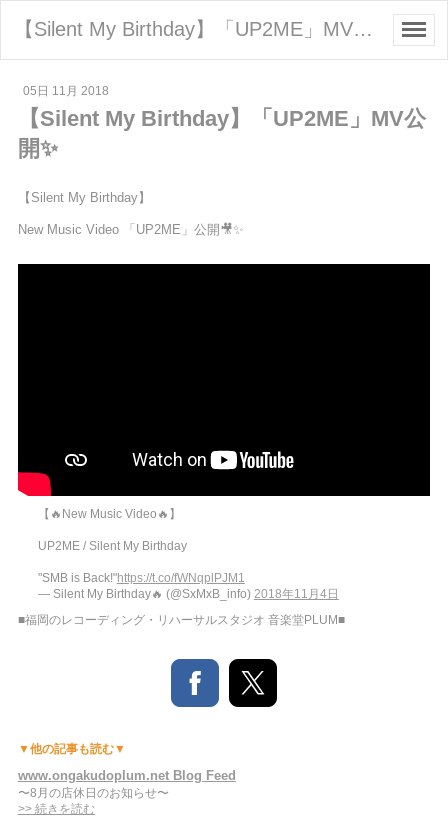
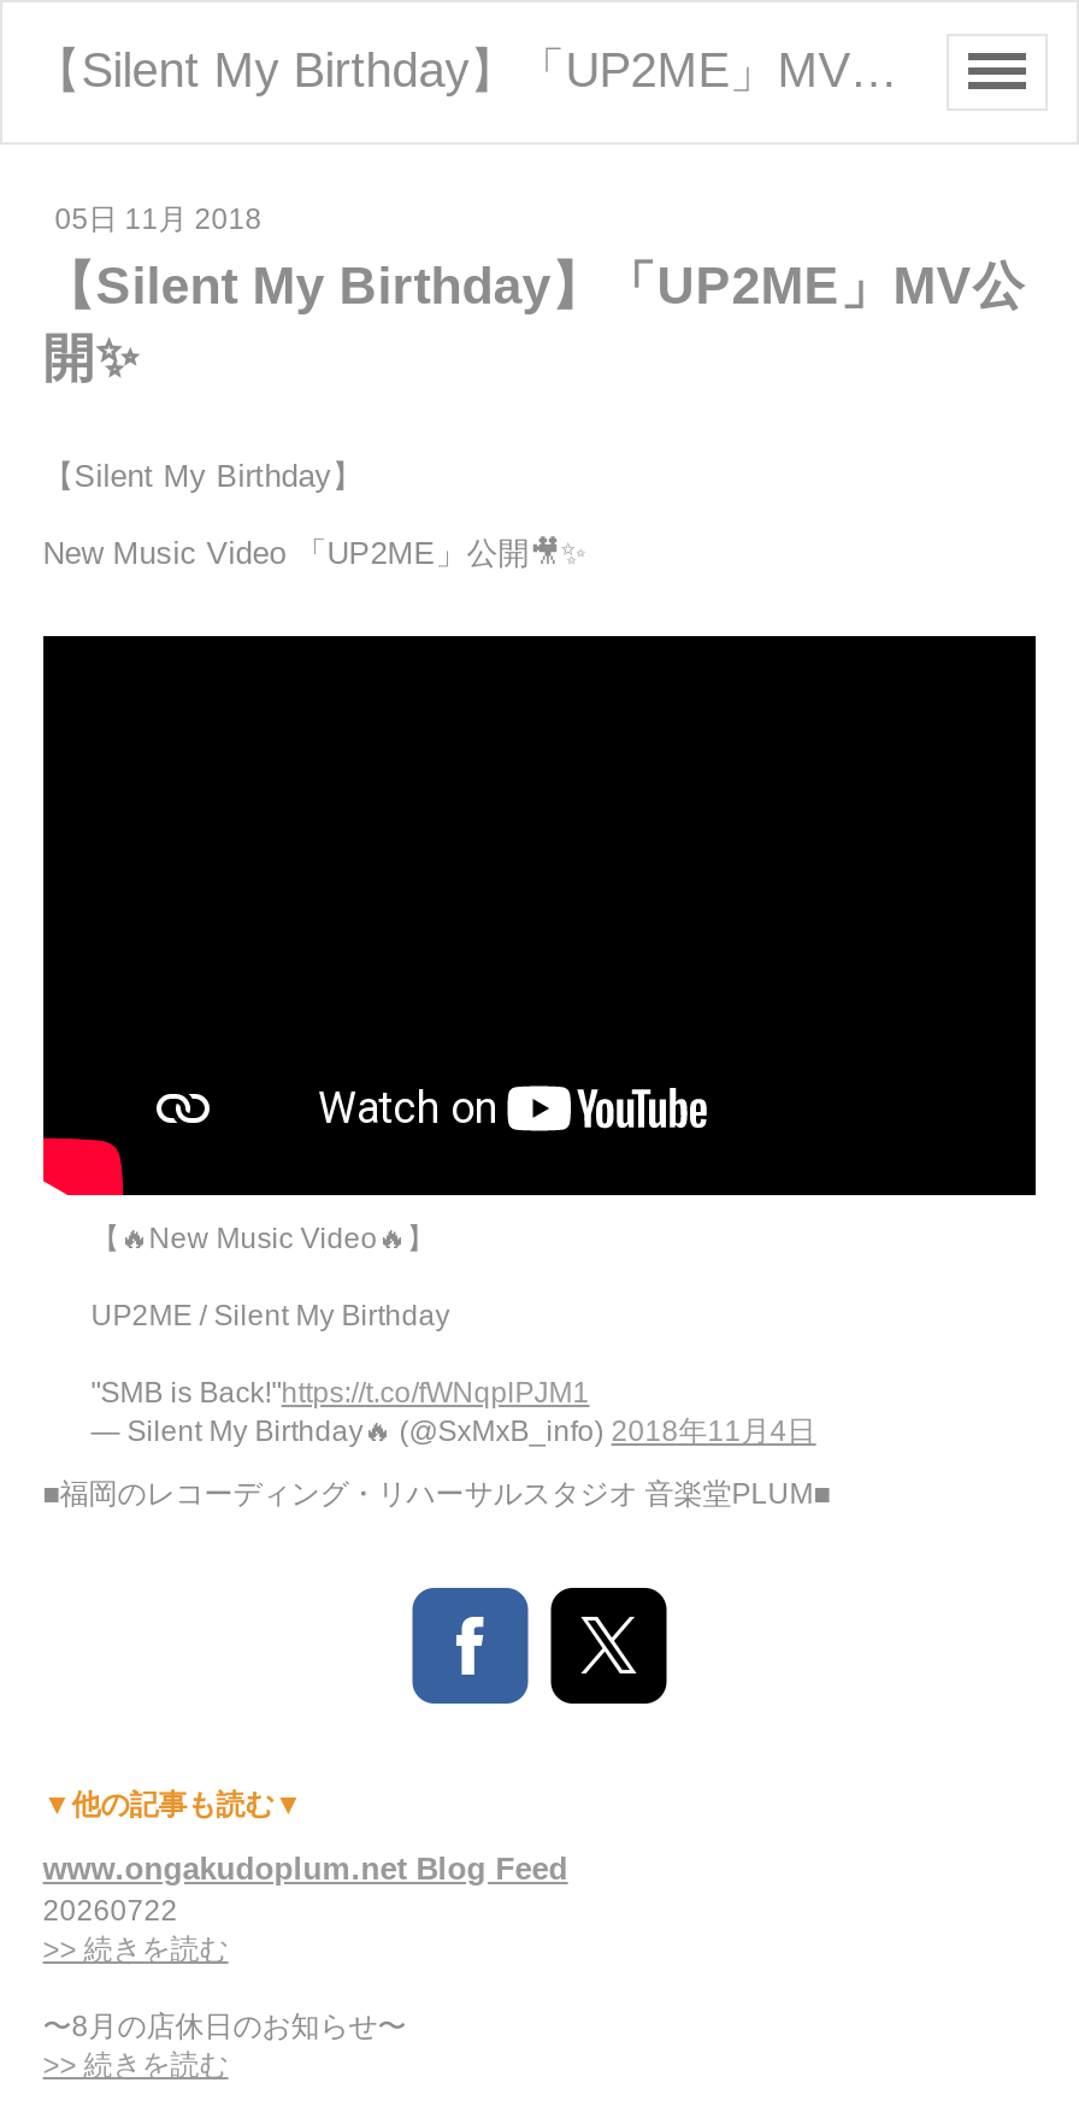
none -> [43,1895,228,1967] 20260722 | >> 続きを読む

